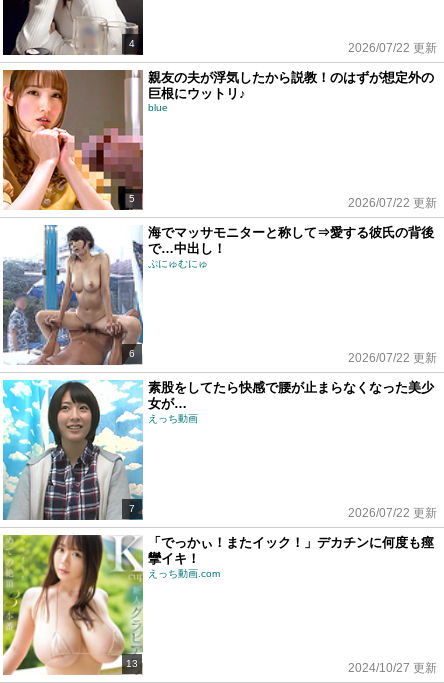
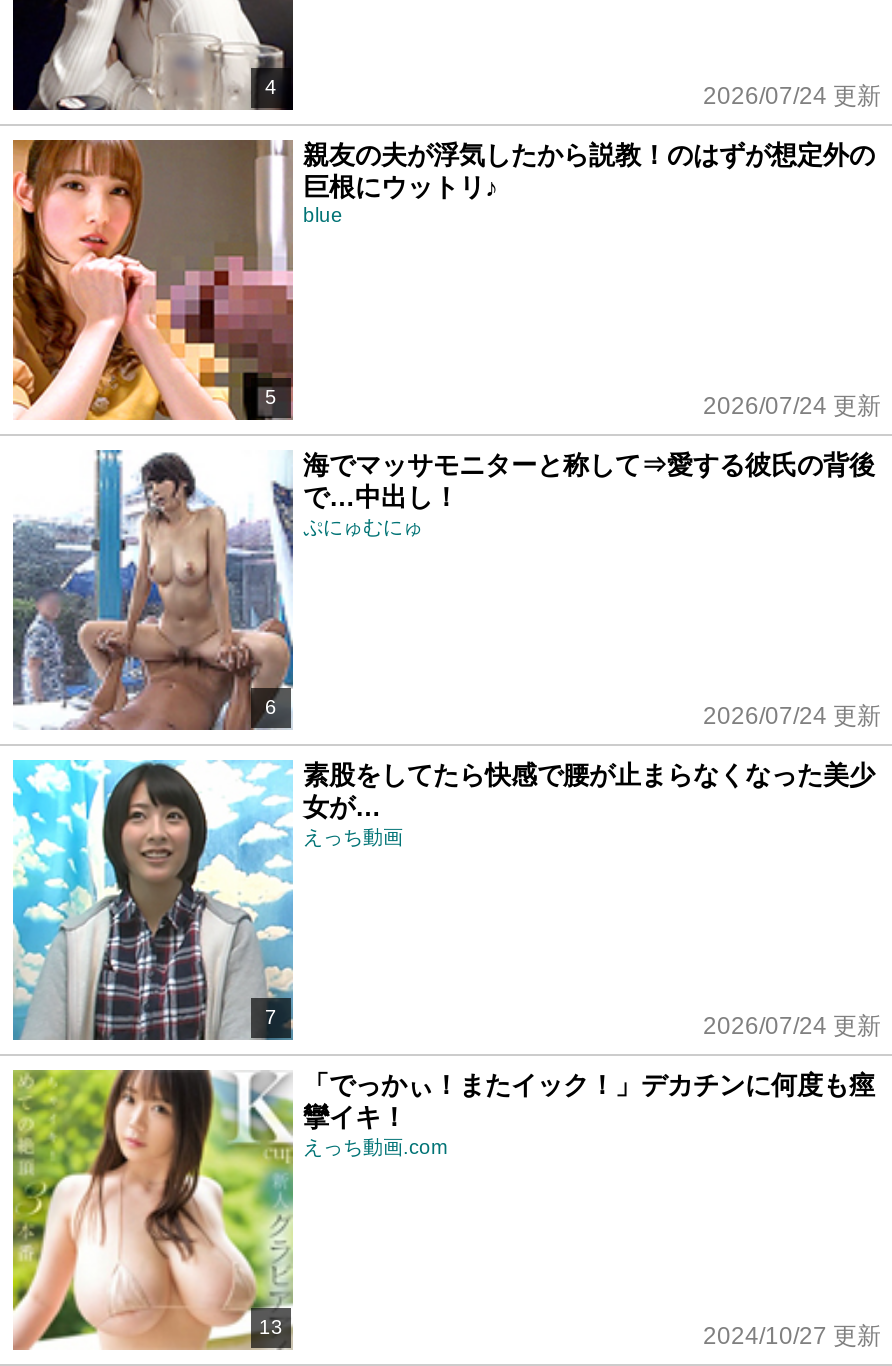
[348,41,437,55] 2026/07/22 更新 -> [703,82,881,110] 2026/07/24 更新
[348,196,437,210] 2026/07/22 更新 -> [703,392,881,420] 2026/07/24 更新
[348,351,437,365] 2026/07/22 更新 -> [703,702,881,730] 2026/07/24 更新
[348,506,437,520] 2026/07/22 更新 -> [703,1012,881,1040] 2026/07/24 更新

